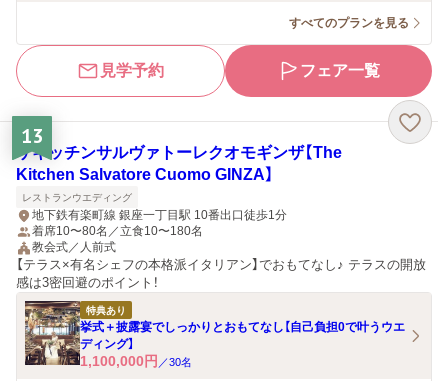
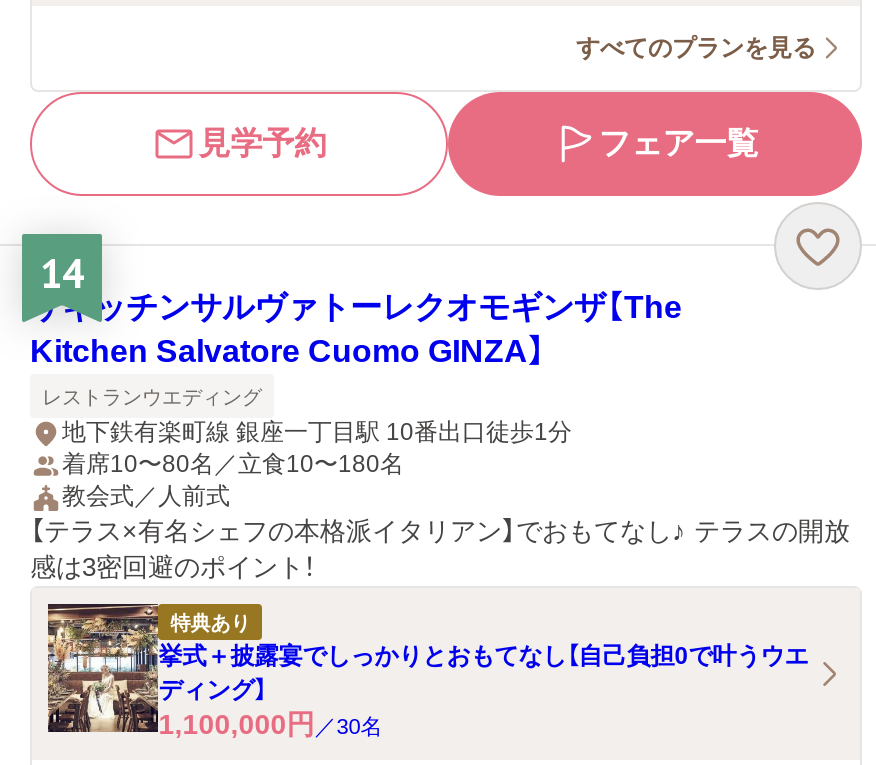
[21,123,43,149] 13 -> [40,248,84,300] 14

